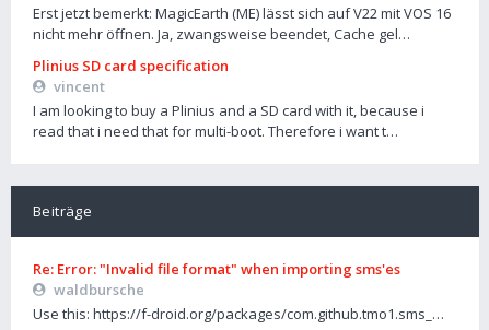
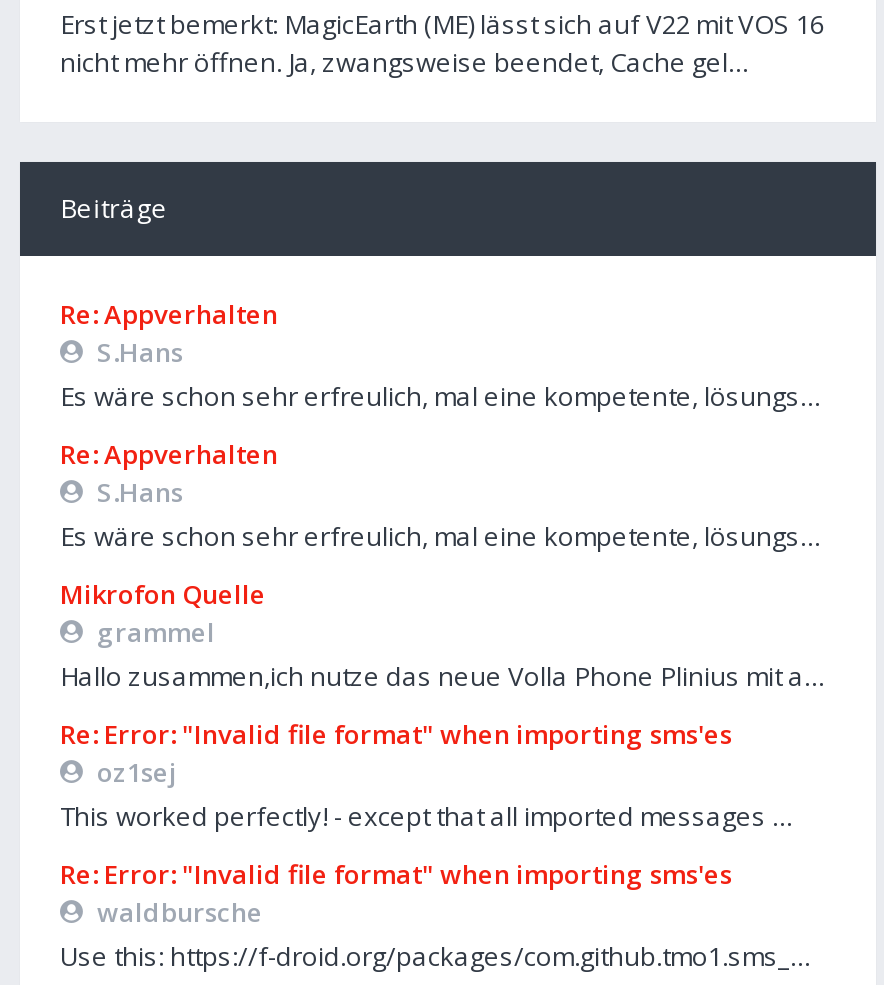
[33,56,424,141] Plinius SD card specification | vincent | I am looking to buy a Plinius and a SD card with it, because i | read that i need that for multi-boot. Therefore i want t… -> none
moved [33,201,92,221] -> [60,190,168,226]: Beiträge
none -> [60,296,826,834] Re: Appverhalten | S.Hans | Es wäre schon sehr erfreulich, mal eine kompetente, lösungs… | Re: Appverhalten | S.Hans | Es wäre schon sehr erfreulich, mal eine kompetente, lösungs… | Mikrofon Quelle | grammel | Hallo zusammen,ich nutze das neue Volla Phone Plinius mit a… | Re: Error: "Invalid file format" when importing sms'es | oz1sej | This worked perfectly! - except that all imported messages …

